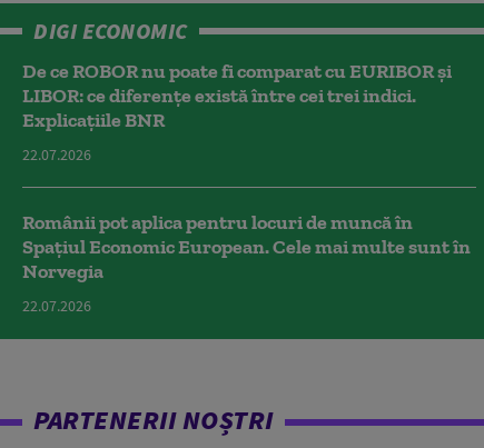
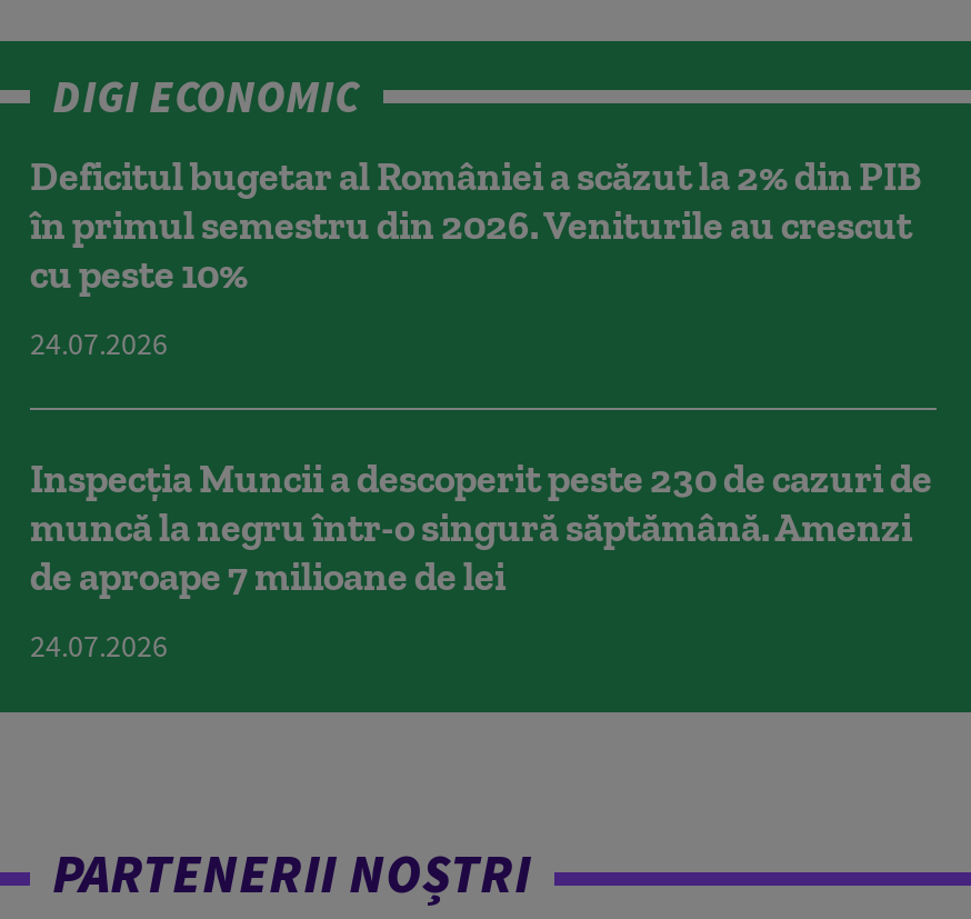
[22,59,452,133] De ce ROBOR nu poate fi comparat cu EURIBOR și | LIBOR: ce diferențe există între cei trei indici. | Explicațiile BNR -> [30,151,921,297] Deficitul bugetar al României a scăzut la 2% din PIB | în primul semestru din 2026. Veniturile au crescut | cu peste 10%
[22,145,91,165] 22.07.2026 -> [30,322,168,362] 24.07.2026
[22,210,471,284] Românii pot aplica pentru locuri de muncă în | Spațiul Economic European. Cele mai multe sunt în | Norvegia -> [30,453,932,600] Inspecția Muncii a descoperit peste 230 de cazuri de | muncă la negru într-o singură săptămână. Amenzi | de aproape 7 milioane de lei
[22,296,91,316] 22.07.2026 -> [30,624,168,664] 24.07.2026

